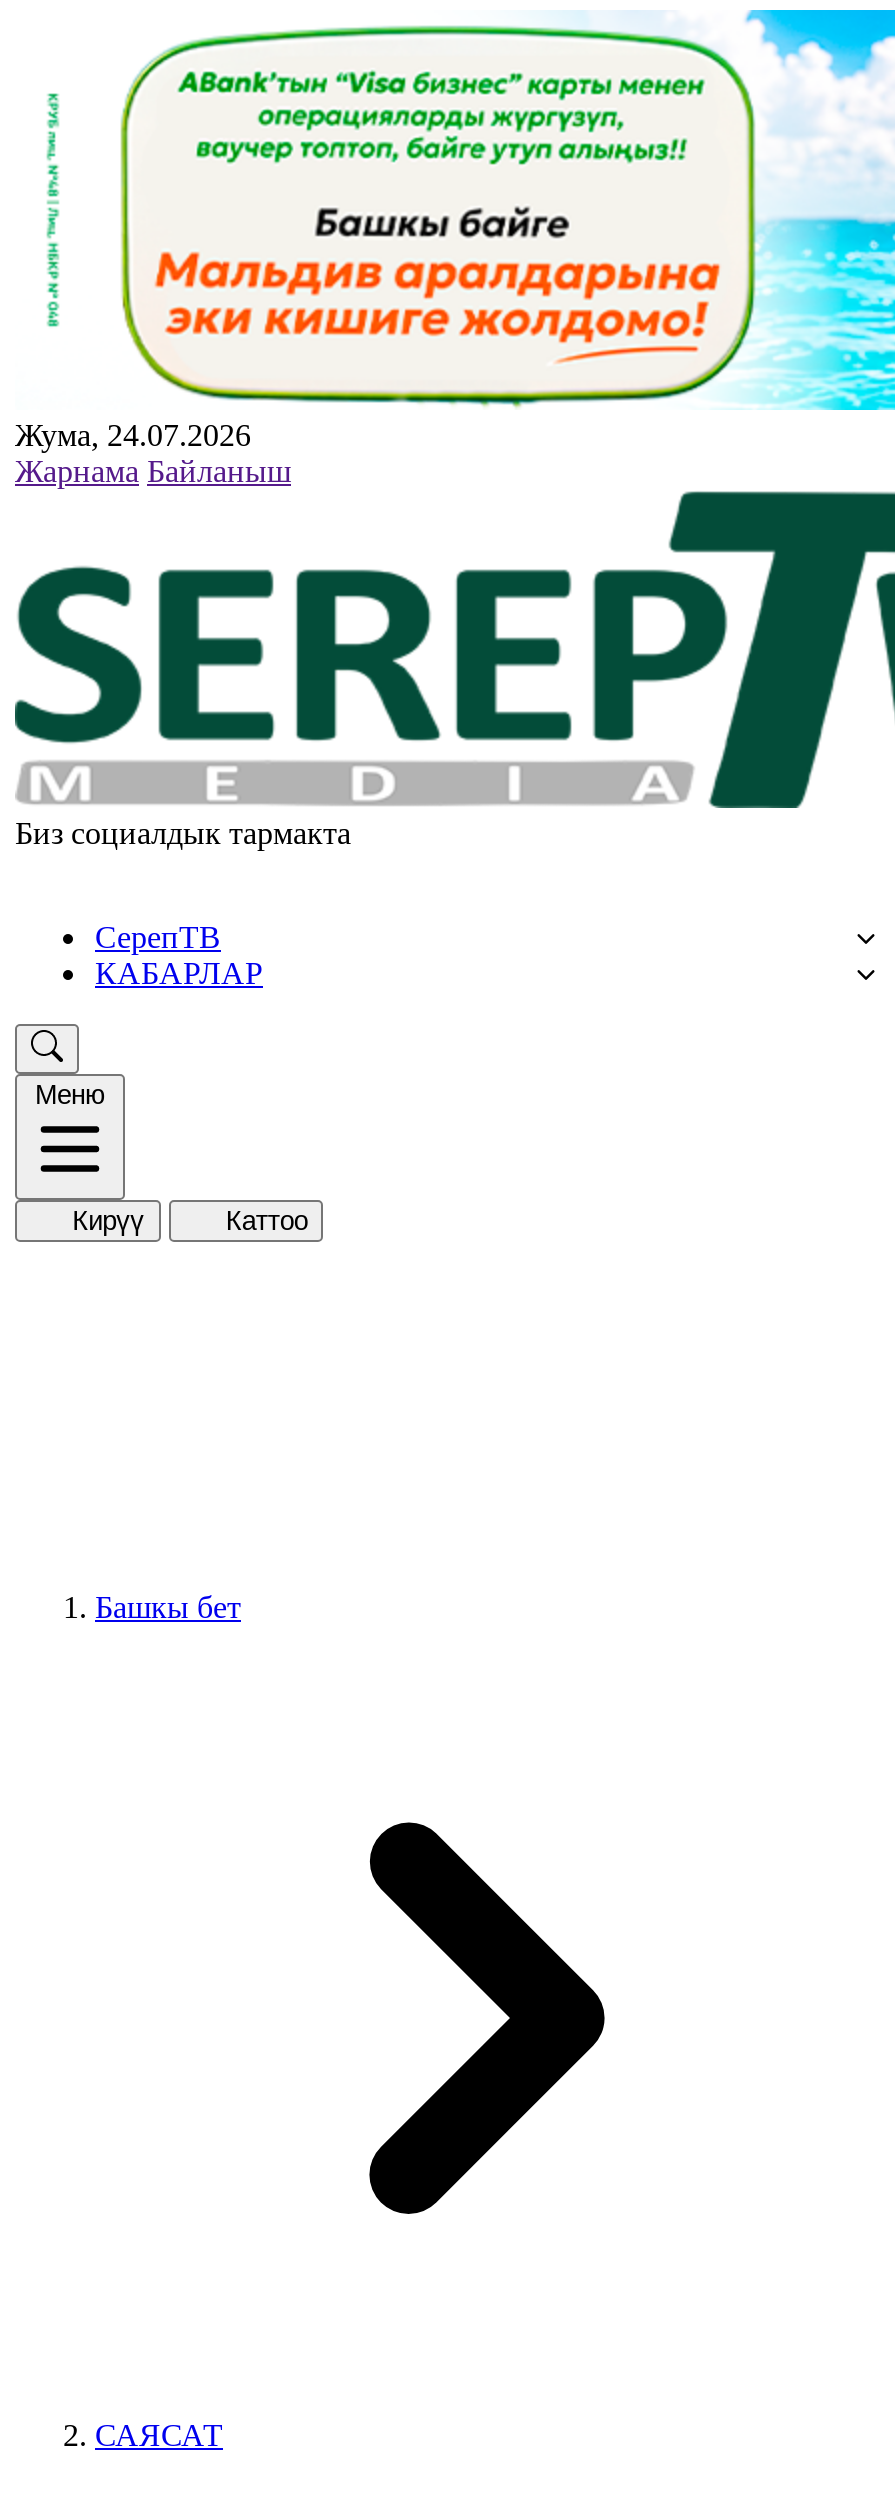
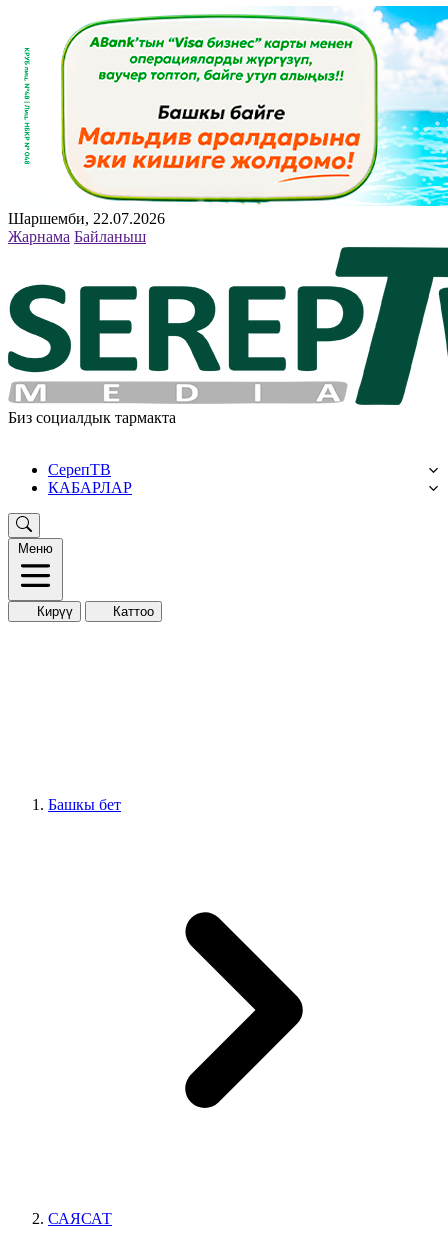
[15,418,251,452] Жума, 24.07.2026 -> [8,210,165,227] Шаршемби, 22.07.2026

